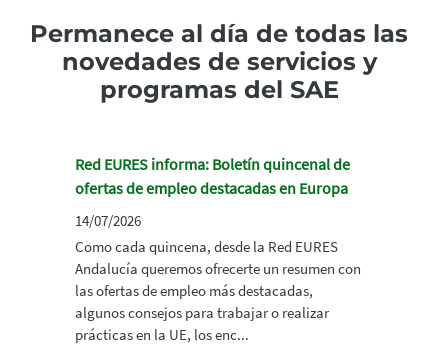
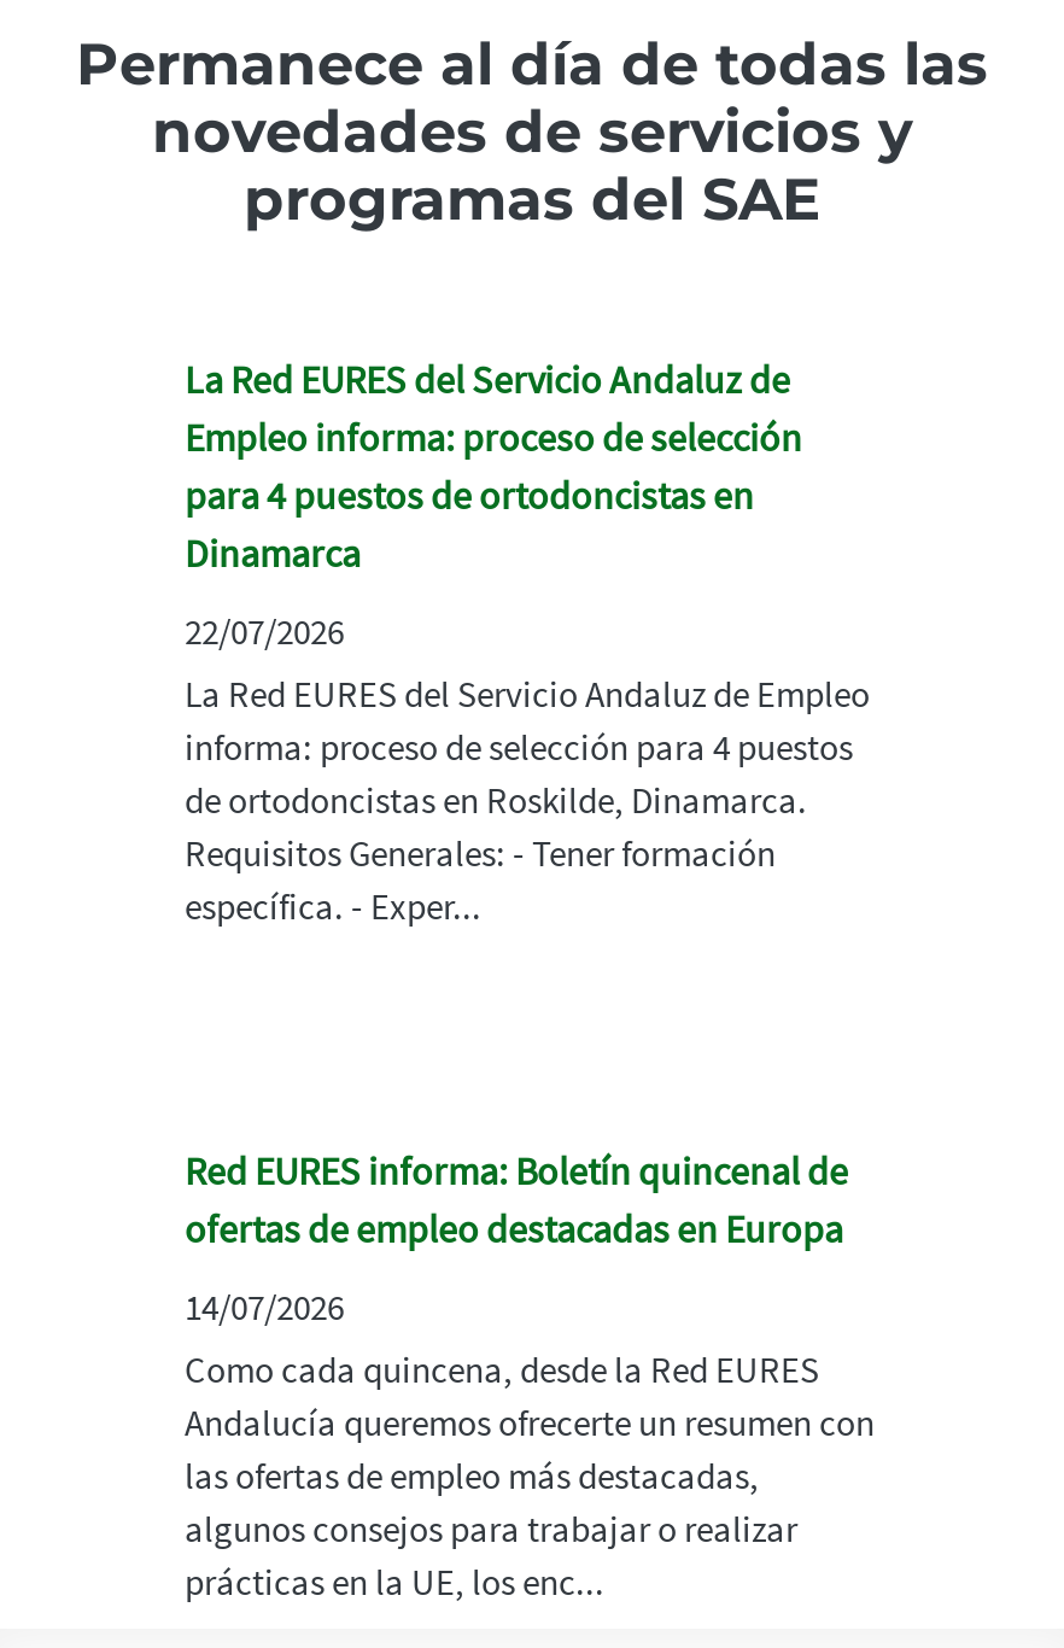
none -> [185,355,870,929] La Red EURES del Servicio Andaluz de | Empleo informa: proceso de selección | para 4 puestos de ortodoncistas en | Dinamarca | 22/07/2026 | La Red EURES del Servicio Andaluz de Empleo | informa: proceso de selección para 4 puestos | de ortodoncistas en Roskilde, Dinamarca. | Requisitos Generales: - Tener formación | específica. - Exper...

